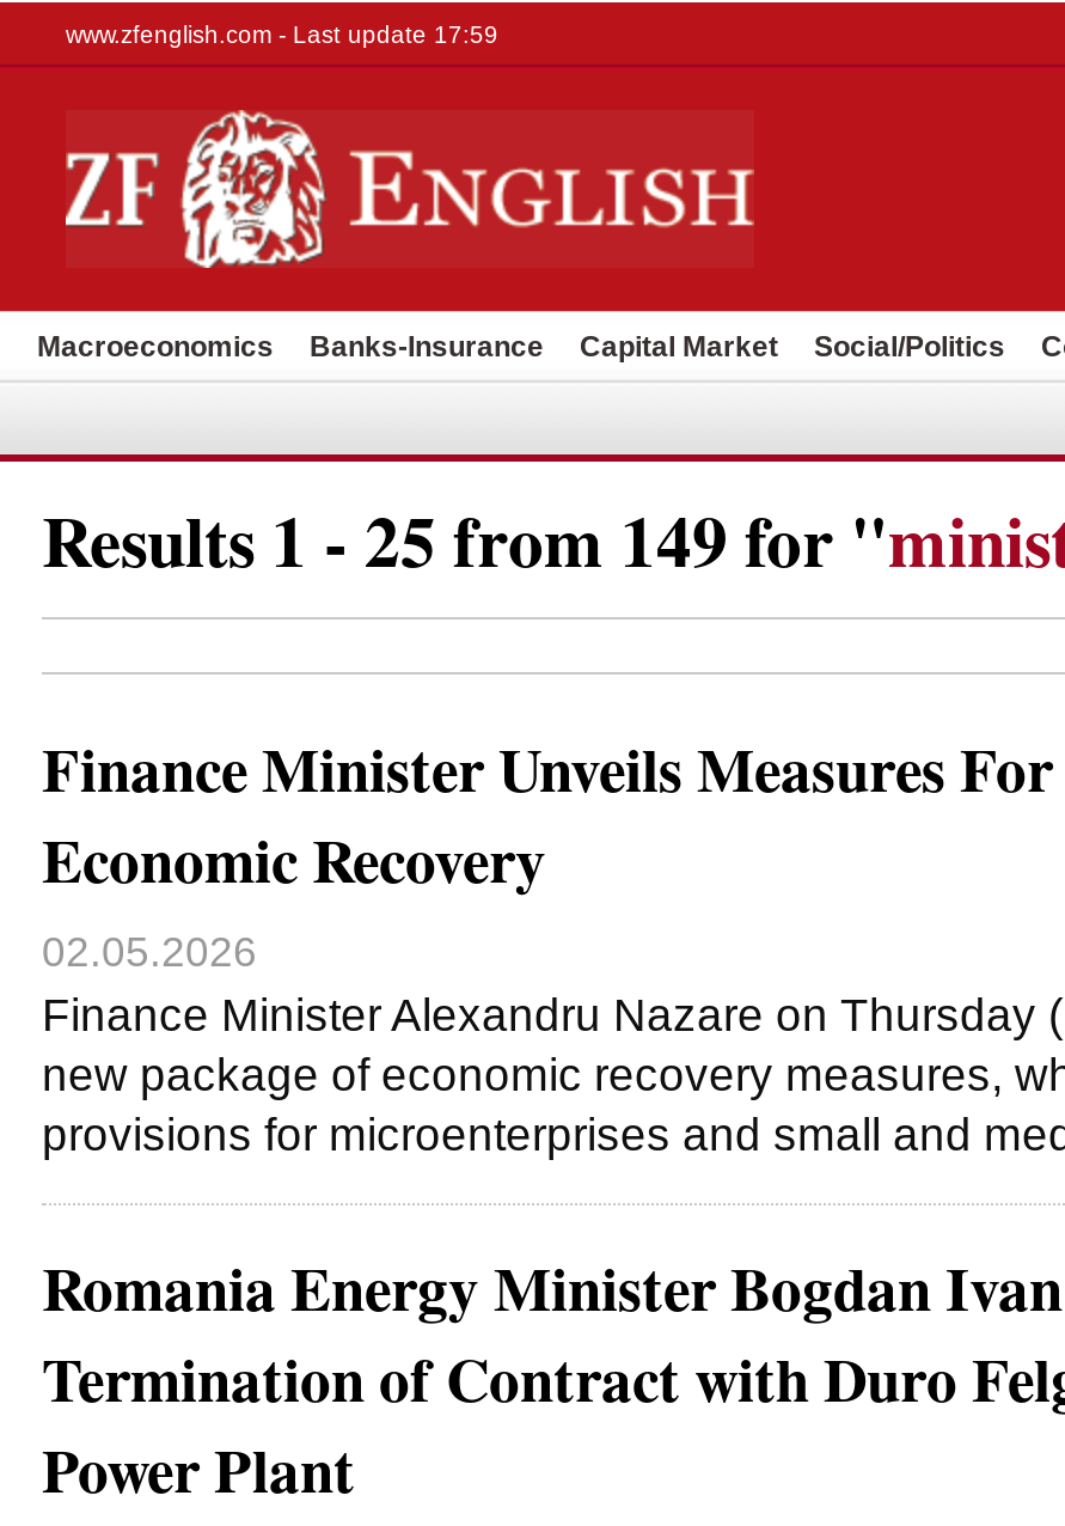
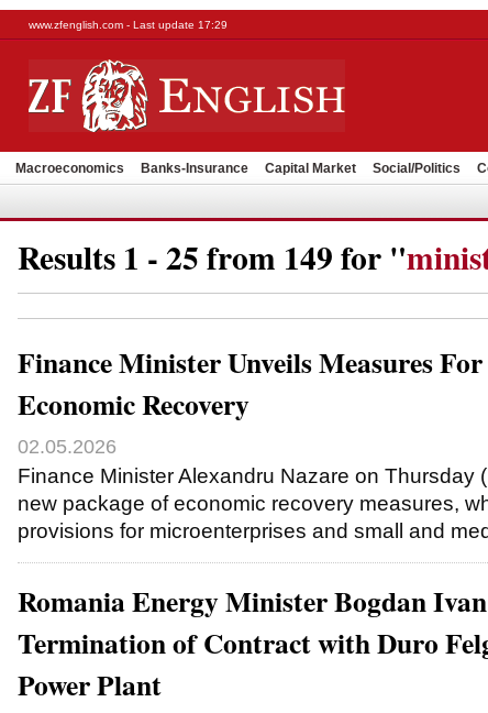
[66,22,498,48] www.zfenglish.com - Last update 17:59 -> [29,19,228,31] www.zfenglish.com - Last update 17:29

